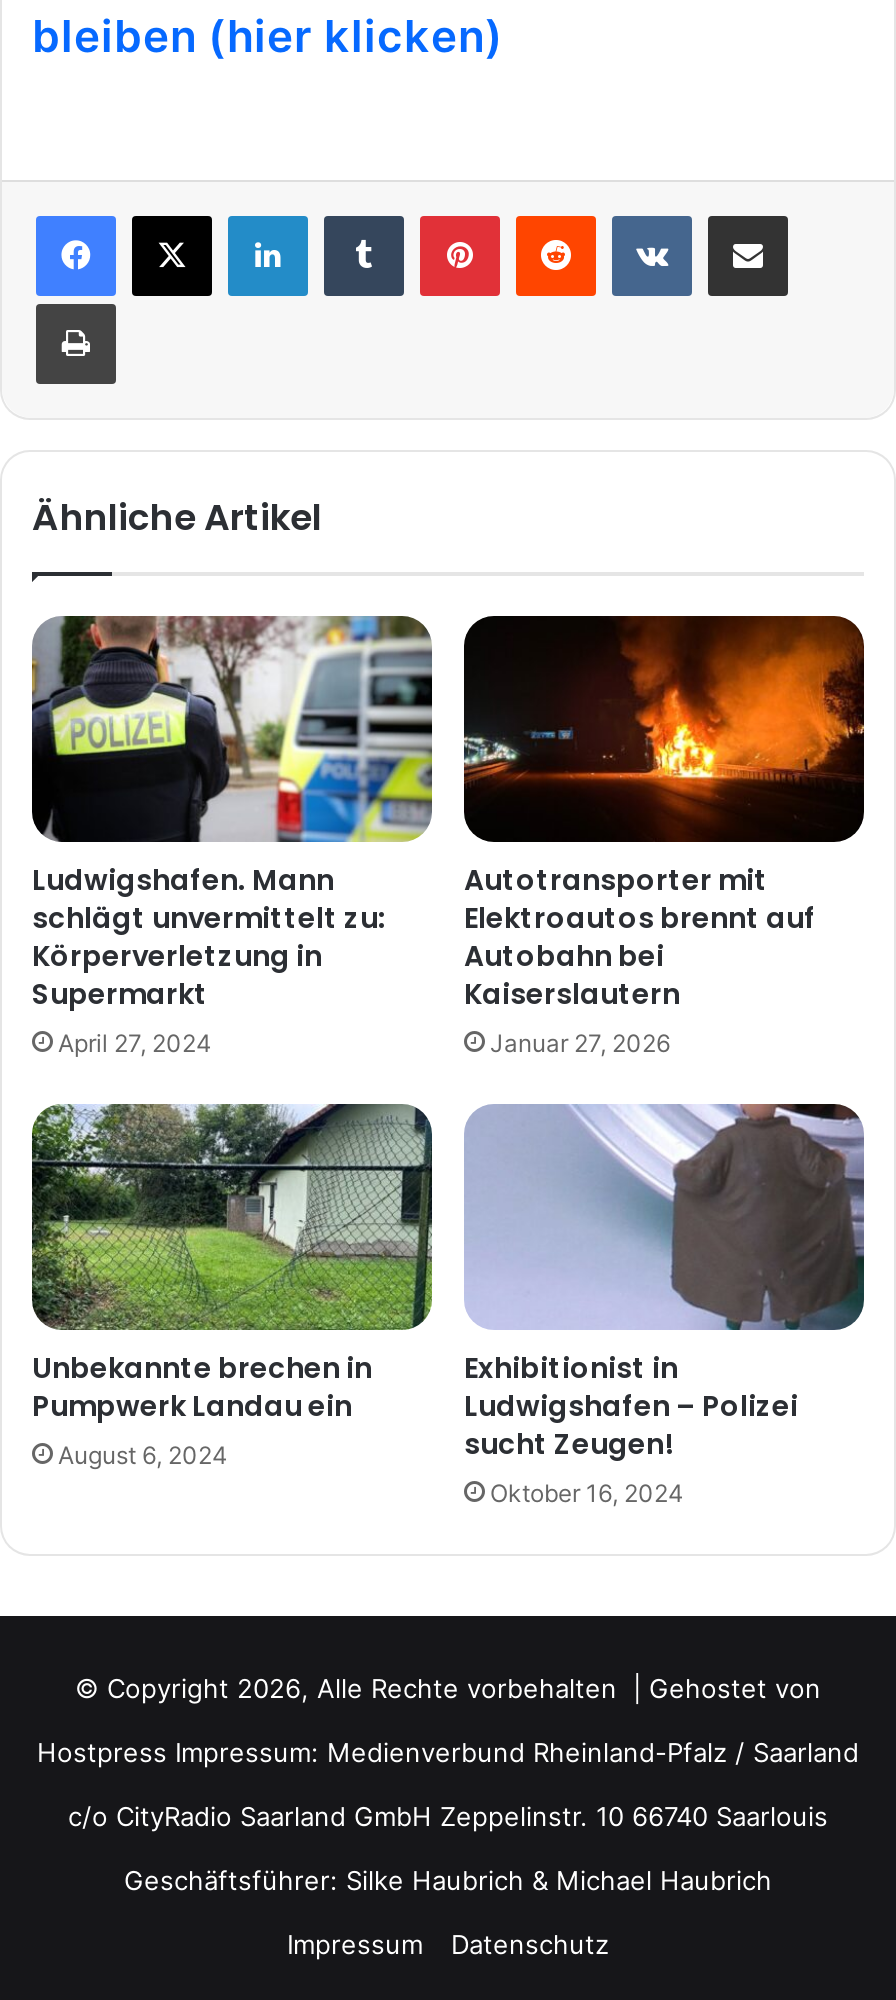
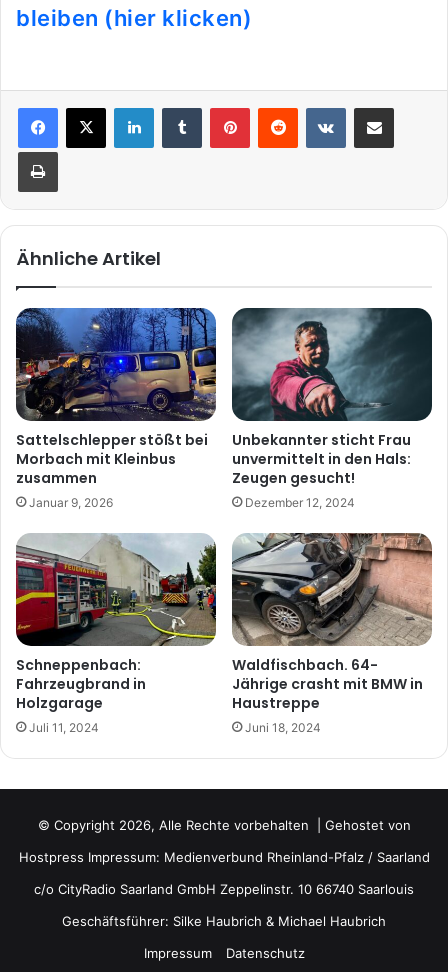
[30,614,434,1058] [image] | Ludwigshafen. Mann | schlägt unvermittelt zu: | Körperverletzung in | Supermarkt | April 27, 2024 -> [15,307,216,510] [image] | Sattelschlepper stößt bei | Morbach mit Kleinbus | zusammen | Januar 9, 2026
[462,614,866,1058] [image] | Autotransporter mit | Elektroautos brennt auf | Autobahn bei | Kaiserslautern | Januar 27, 2026 -> [231,307,432,510] [image] | Unbekannter sticht Frau | unvermittelt in den Hals: | Zeugen gesucht! | Dezember 12, 2024
[30,1104,432,1470] [image] | Unbekannte brechen in | Pumpwerk Landau ein | August 6, 2024 -> [15,533,216,735] [image] | Schneppenbach: | Fahrzeugbrand in | Holzgarage | Juli 11, 2024
[464,1102,866,1508] [image] | Exhibitionist in | Ludwigshafen – Polizei | sucht Zeugen! | Oktober 16, 2024 -> [231,532,433,735] [image] | Waldfischbach. 64- | Jährige crasht mit BMW in | Haustreppe | Juni 18, 2024

